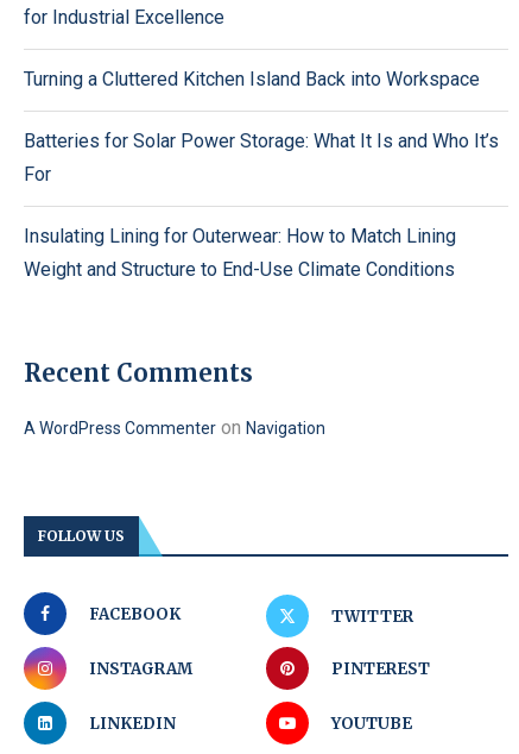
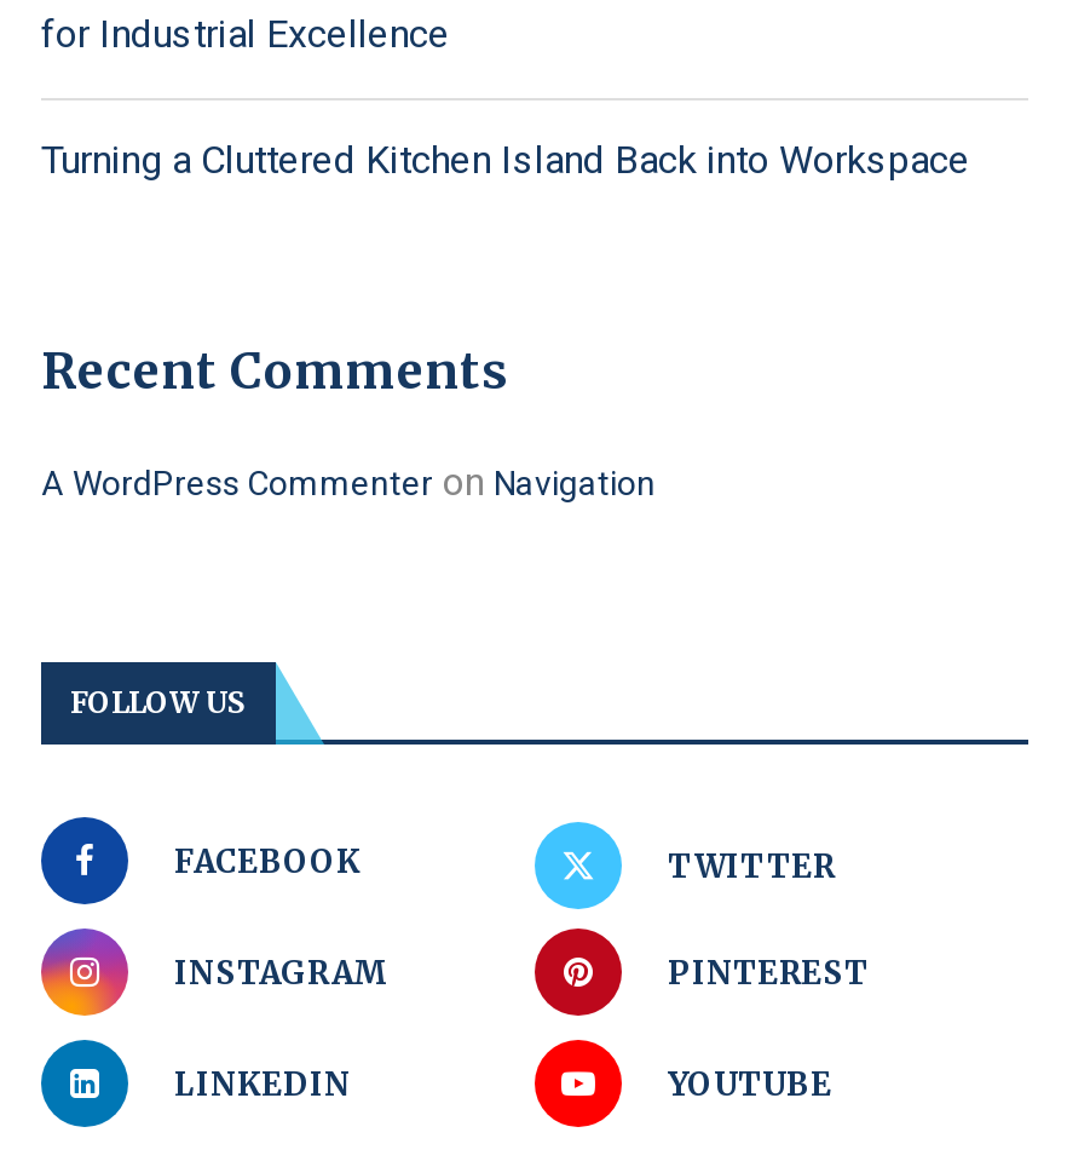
[24,130,499,281] Batteries for Solar Power Storage: What It Is and Who It’s | For | Insulating Lining for Outerwear: How to Match Lining | Weight and Structure to End-Use Climate Conditions -> none

